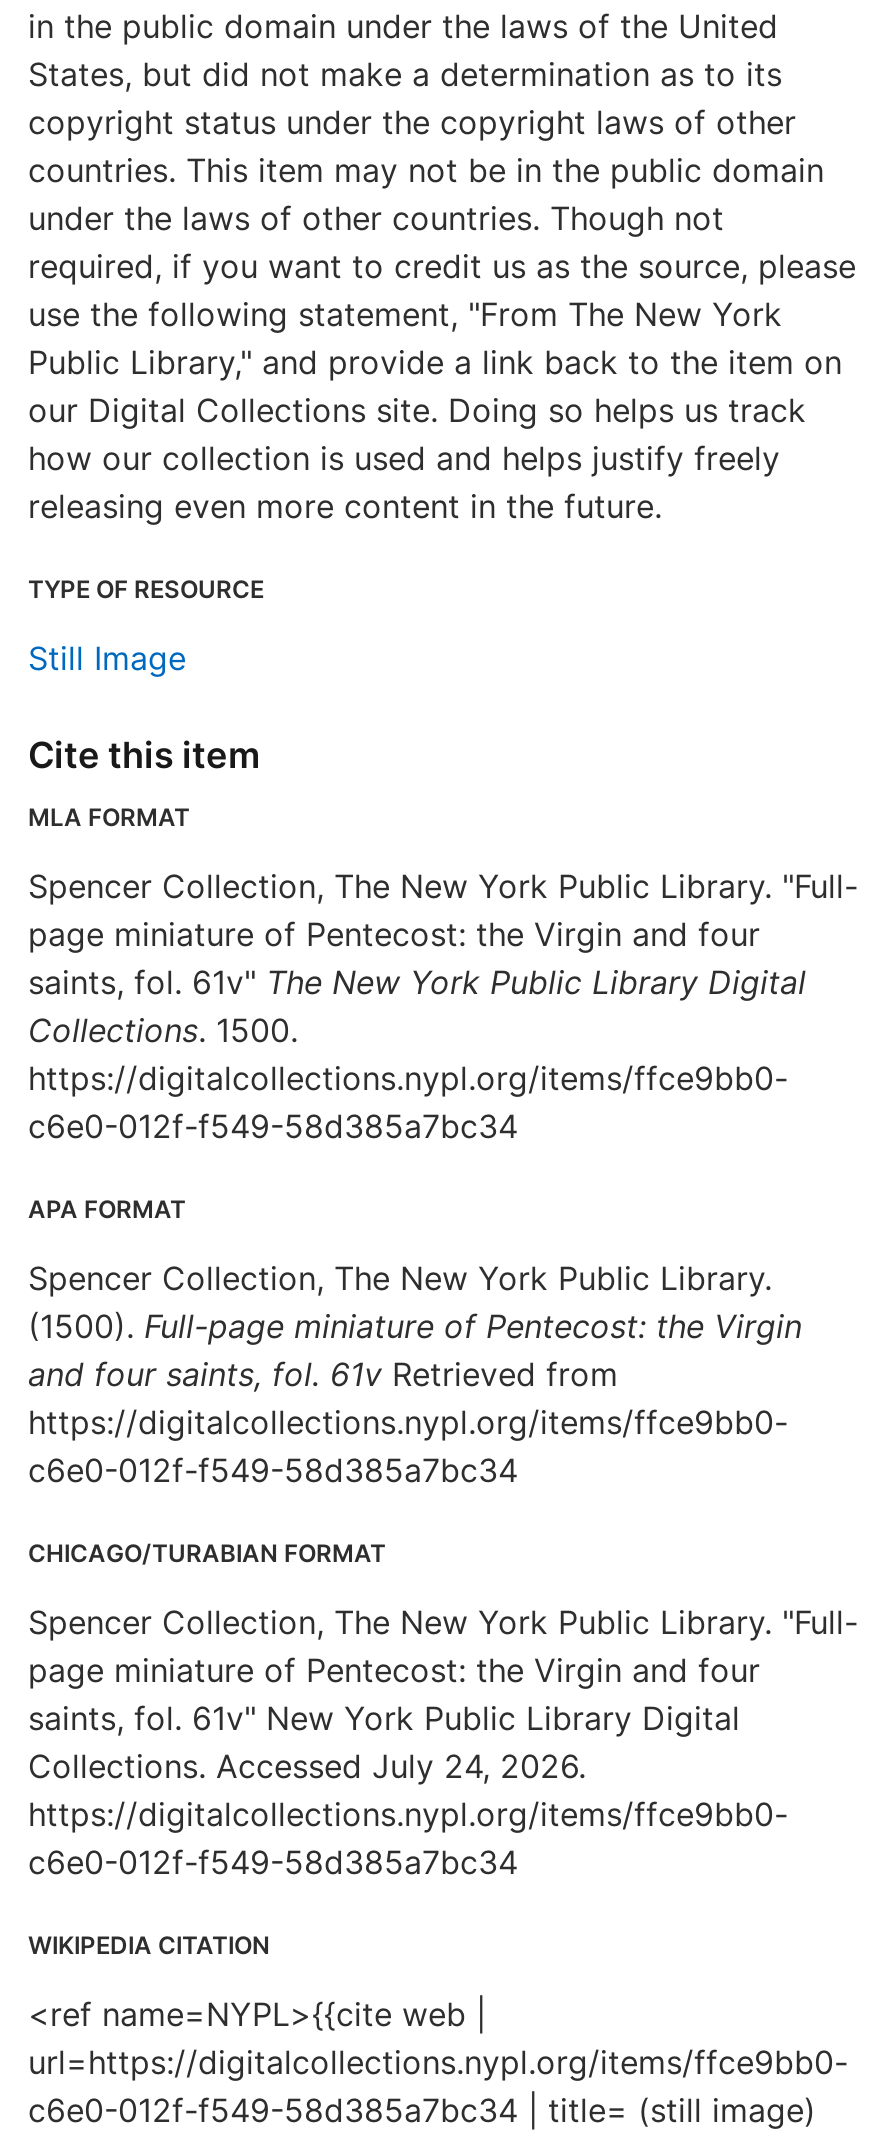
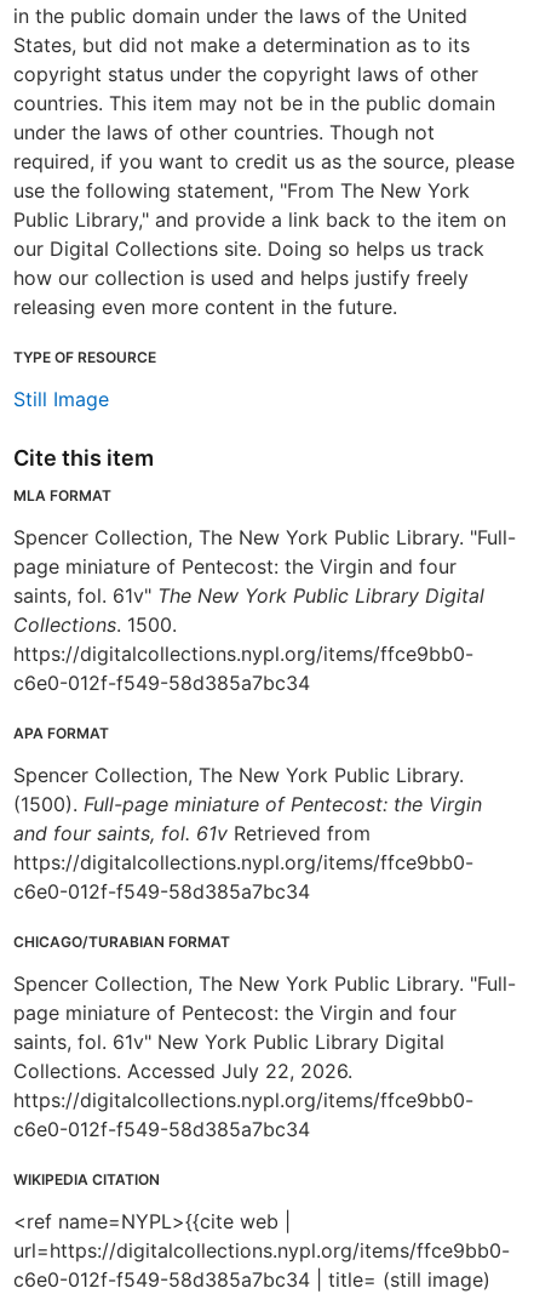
[28,1746,586,1786] Collections. Accessed July 24, 2026. -> [13,1059,352,1083] Collections. Accessed July 22, 2026.

